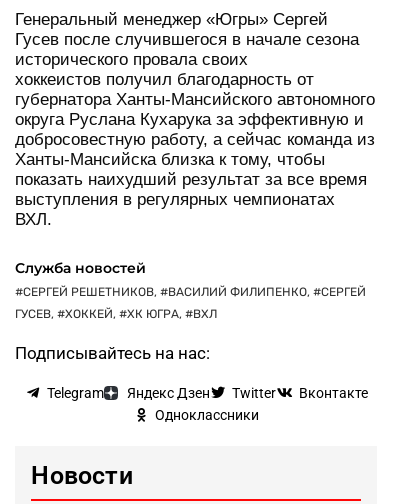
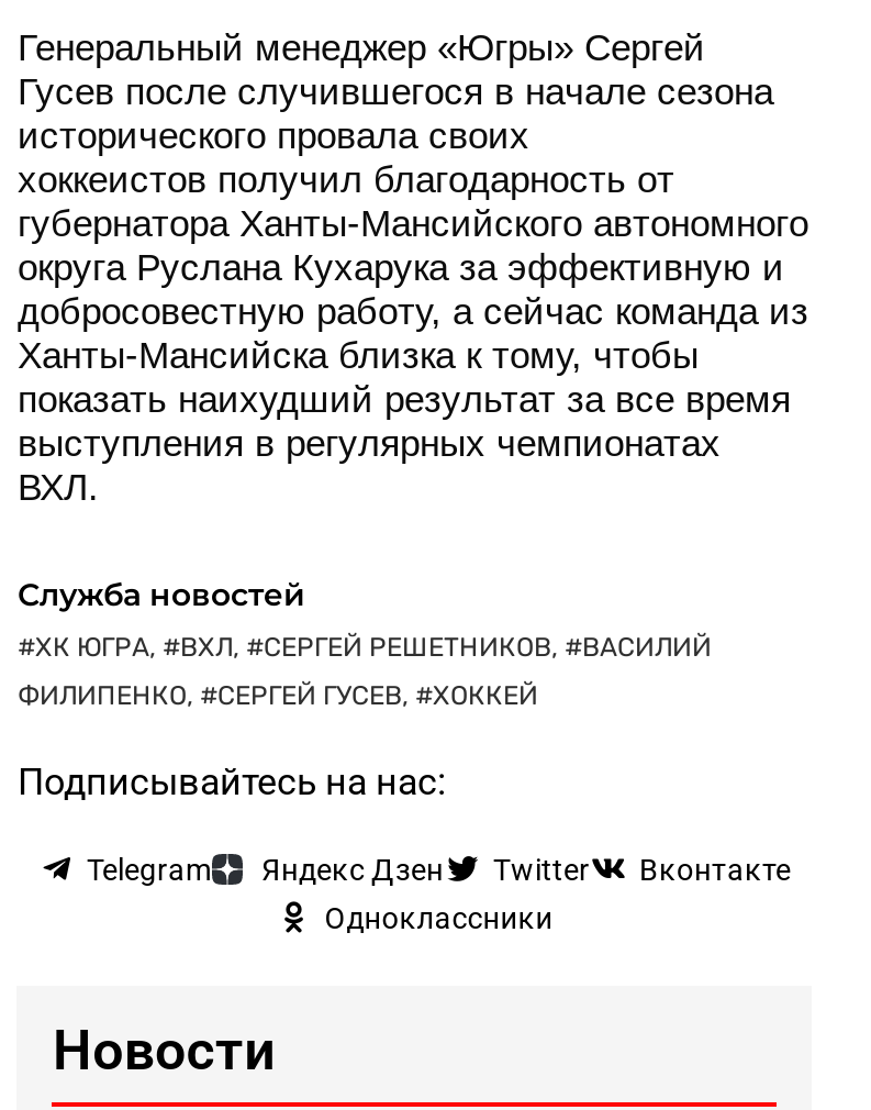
[23,285,366,299] СЕРГЕЙ РЕШЕТНИКОВ, ВАСИЛИЙ ФИЛИПЕНКО, СЕРГЕЙ -> [35,631,712,662] ХК ЮГРА, ВХЛ, СЕРГЕЙ РЕШЕТНИКОВ, ВАСИЛИЙ
[15,307,217,321] ГУСЕВ, ХОККЕЙ, ХК ЮГРА, ВХЛ -> [17,679,538,710] ФИЛИПЕНКО, СЕРГЕЙ ГУСЕВ, ХОККЕЙ

